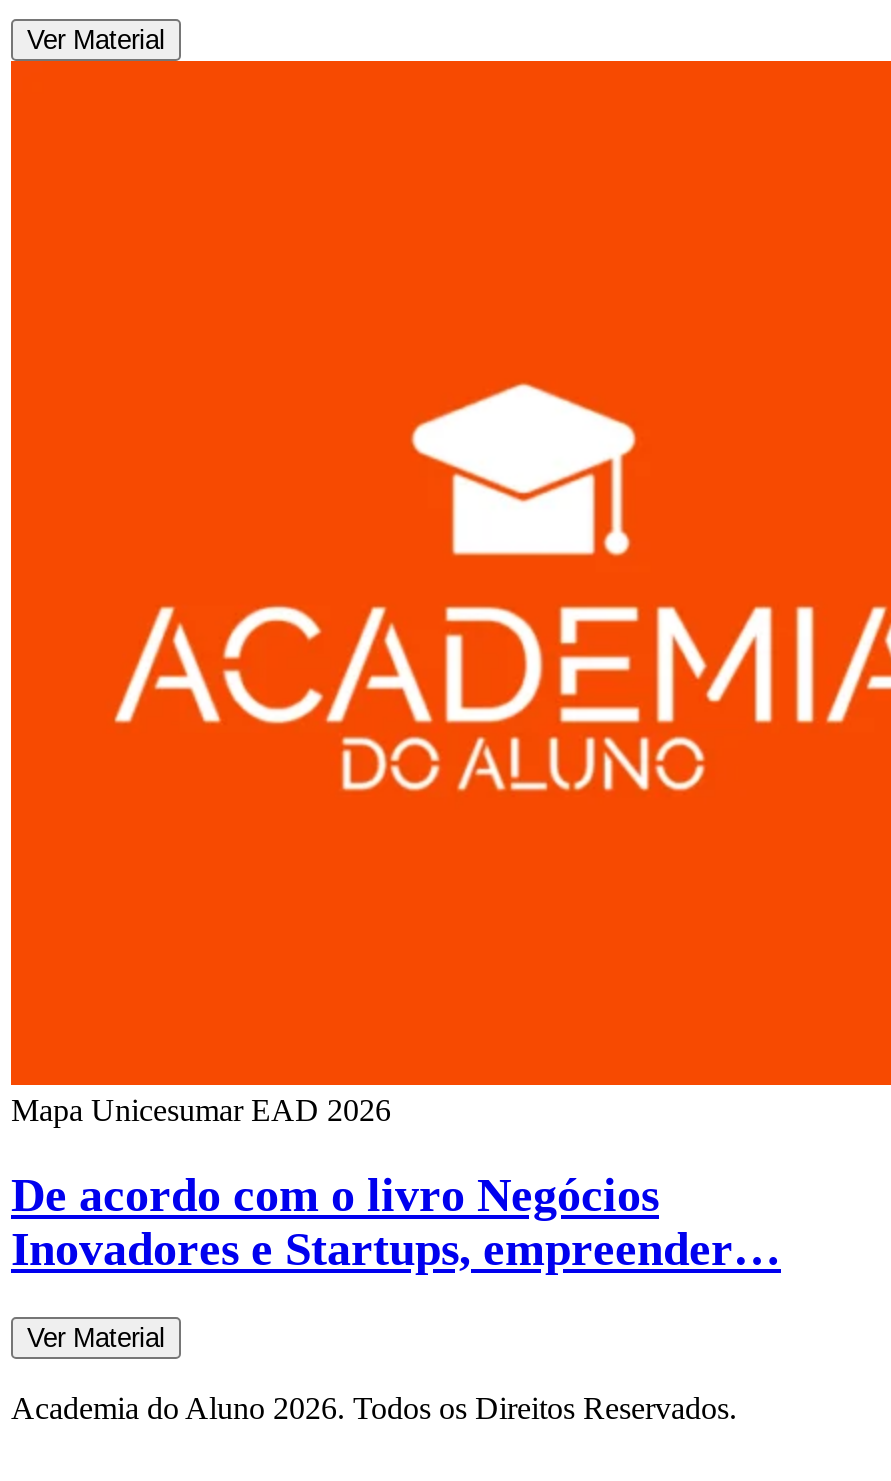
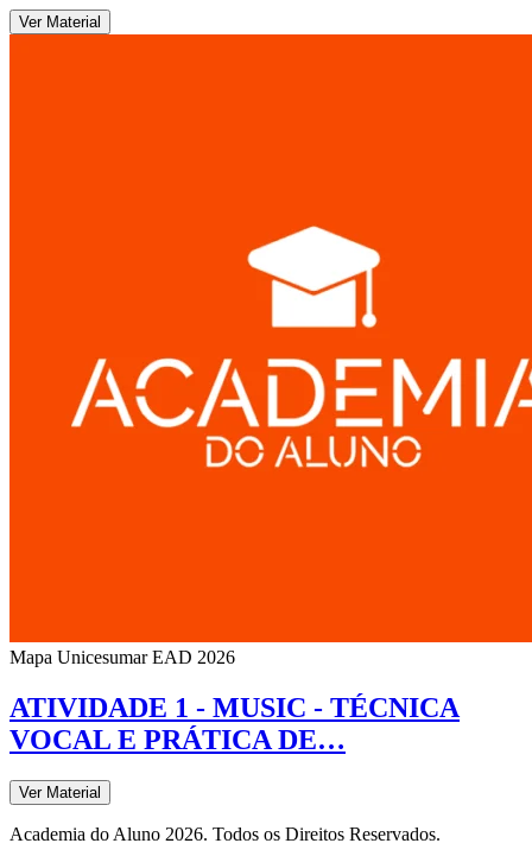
[11,1169,781,1275] De acordo com o livro Negócios | Inovadores e Startups, empreender… -> [9,692,460,755] ATIVIDADE 1 - MUSIC - TÉCNICA | VOCAL E PRÁTICA DE…

